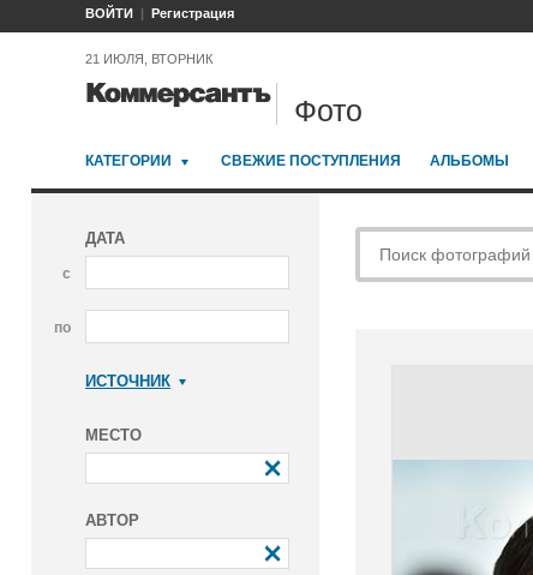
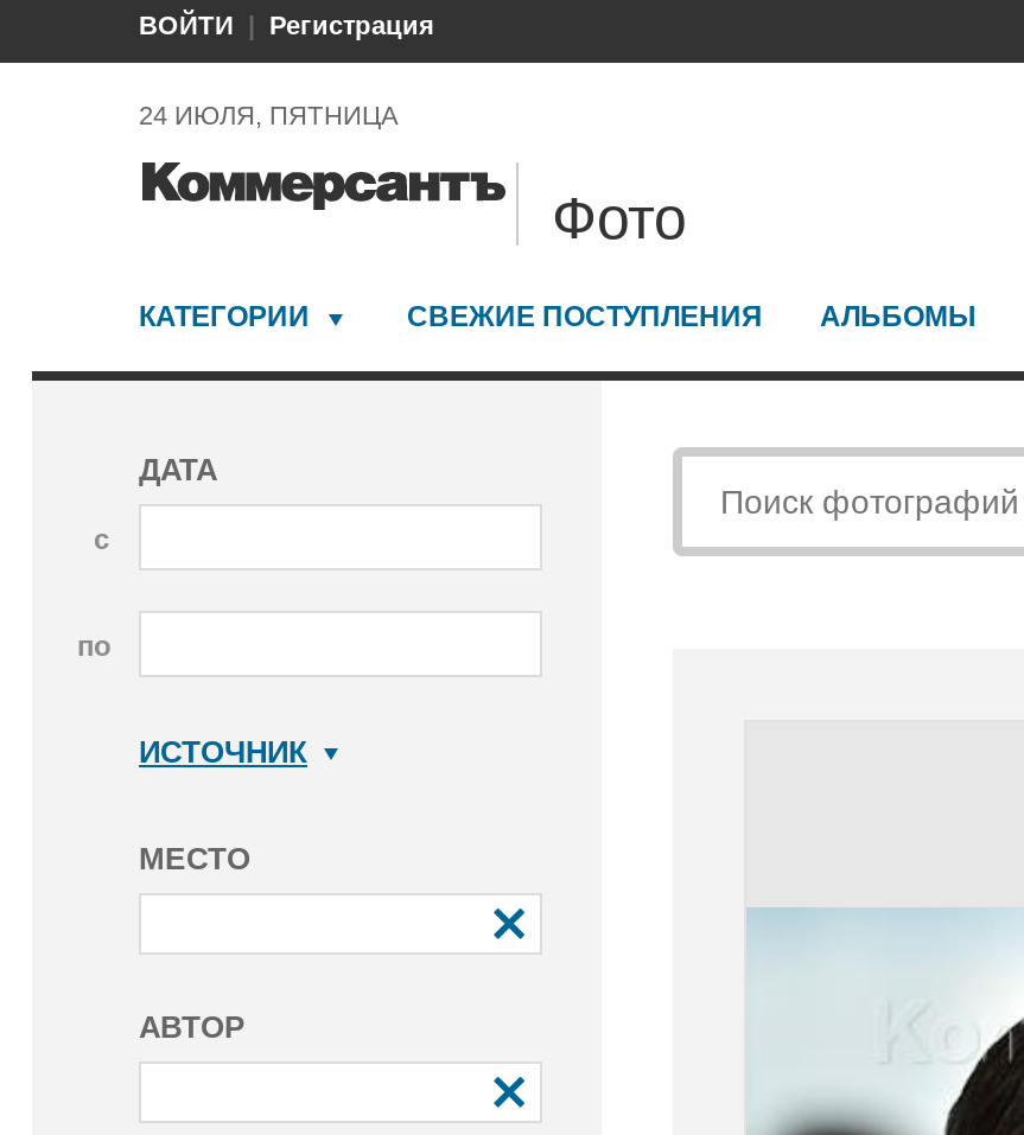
[85,52,212,66] 21 ИЮЛЯ, ВТОРНИК -> [139,101,397,129] 24 ИЮЛЯ, ПЯТНИЦА

